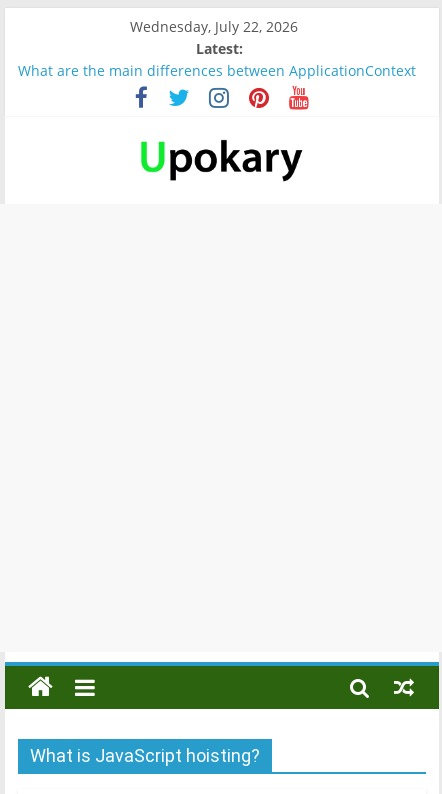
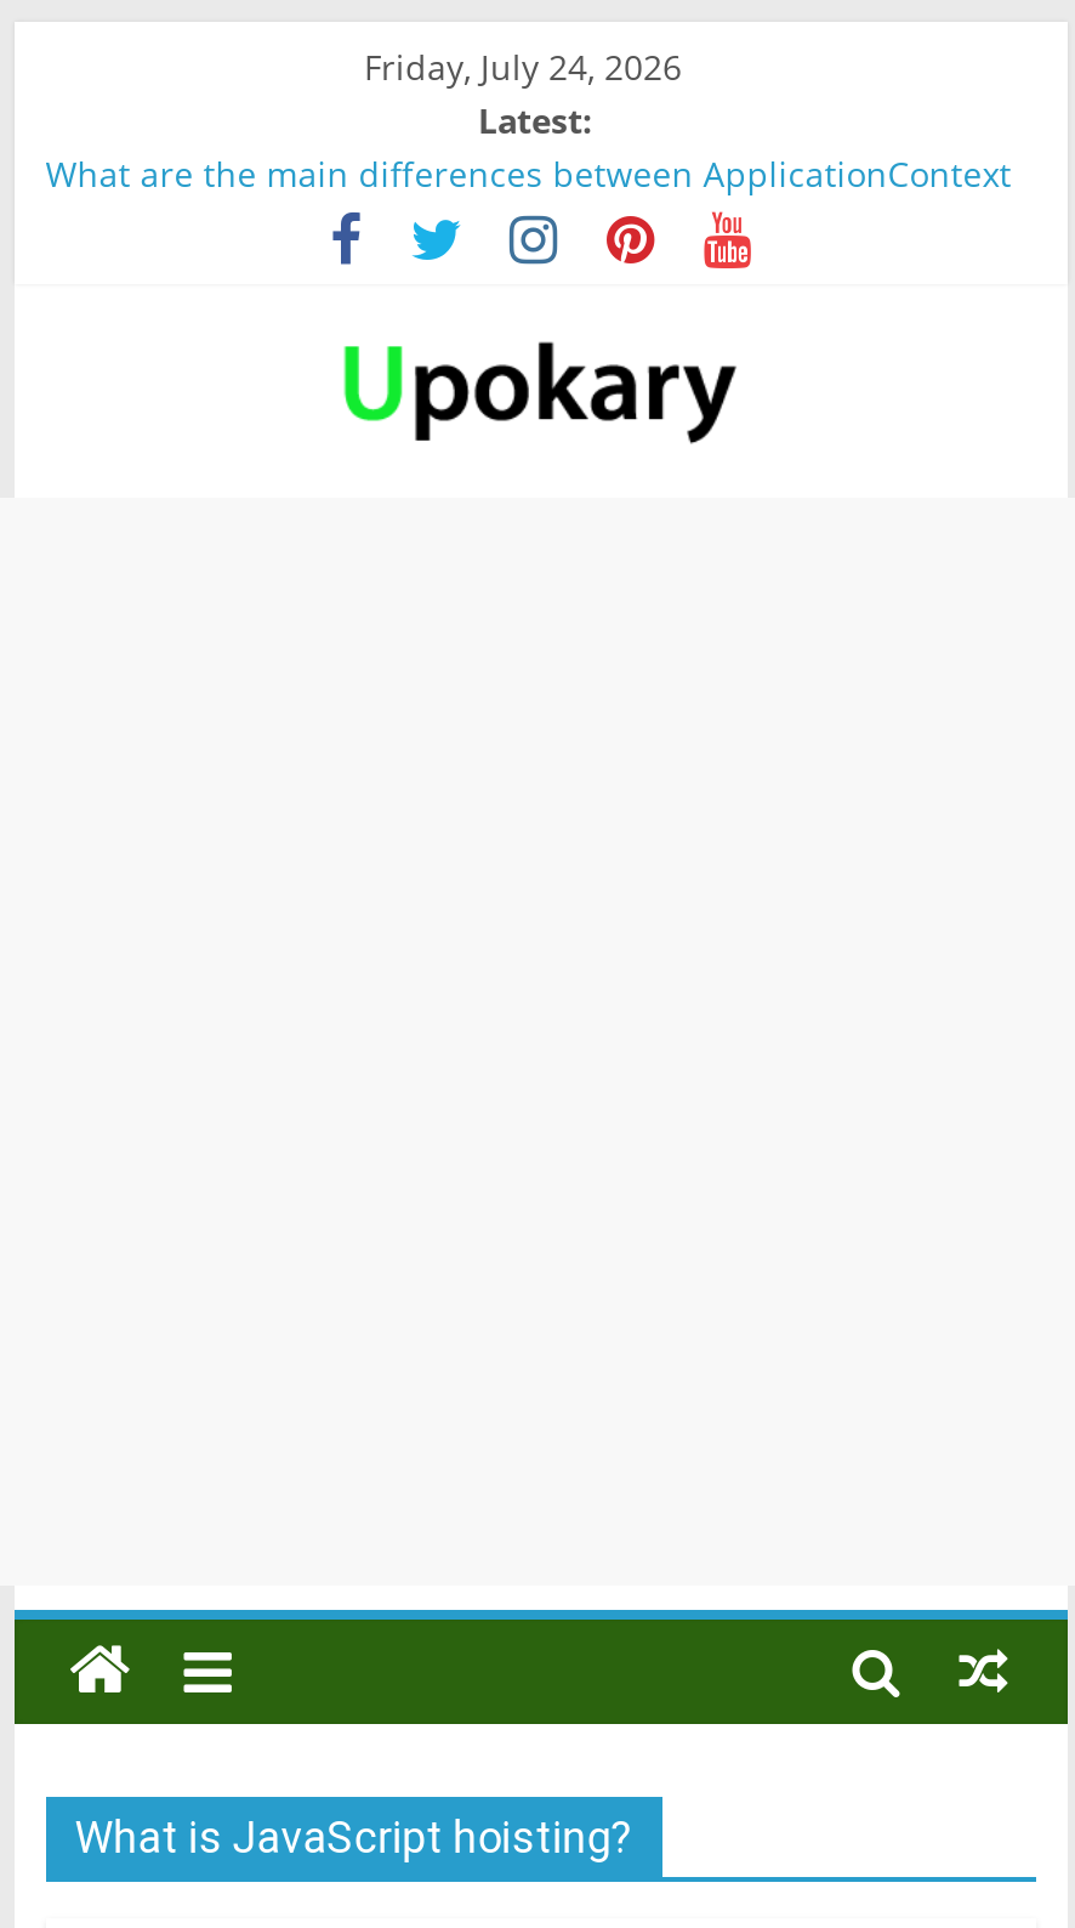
[130,17,298,36] Wednesday, July 22, 2026 -> [364,44,682,90] Friday, July 24, 2026

